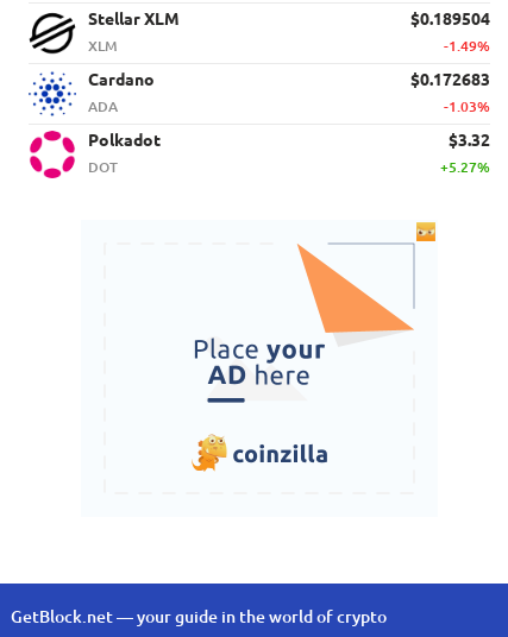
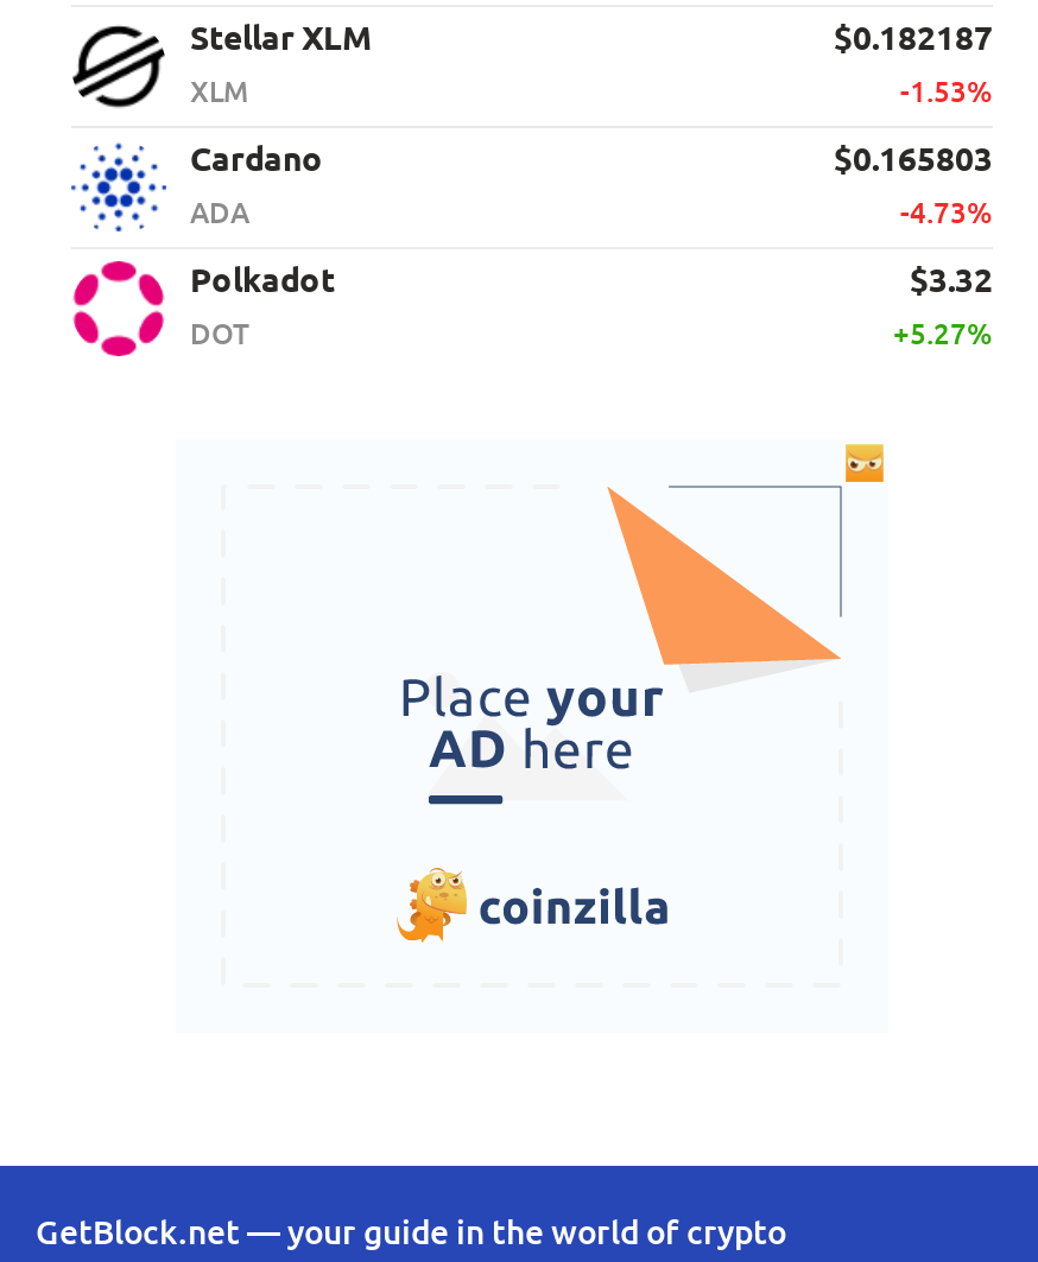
[410,9,490,28] $0.189504 -> [834,19,993,57] $0.182187
[444,39,490,54] -1.49% -> [900,77,993,108] -1.53%
[410,70,490,89] $0.172683 -> [834,140,993,178] $0.165803
[444,99,490,115] -1.03% -> [900,198,993,229] -4.73%

